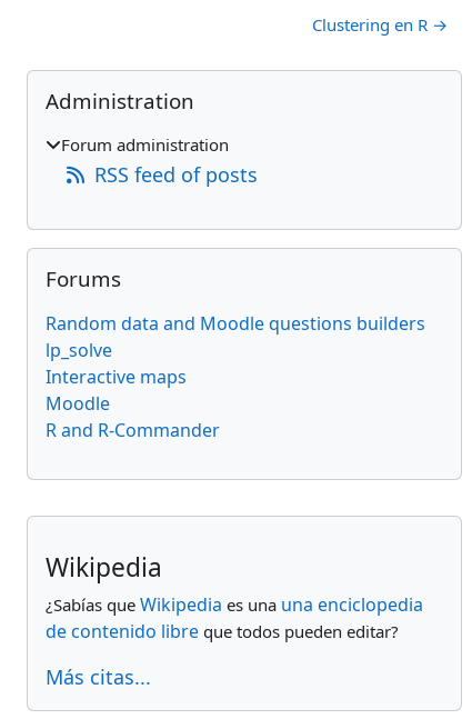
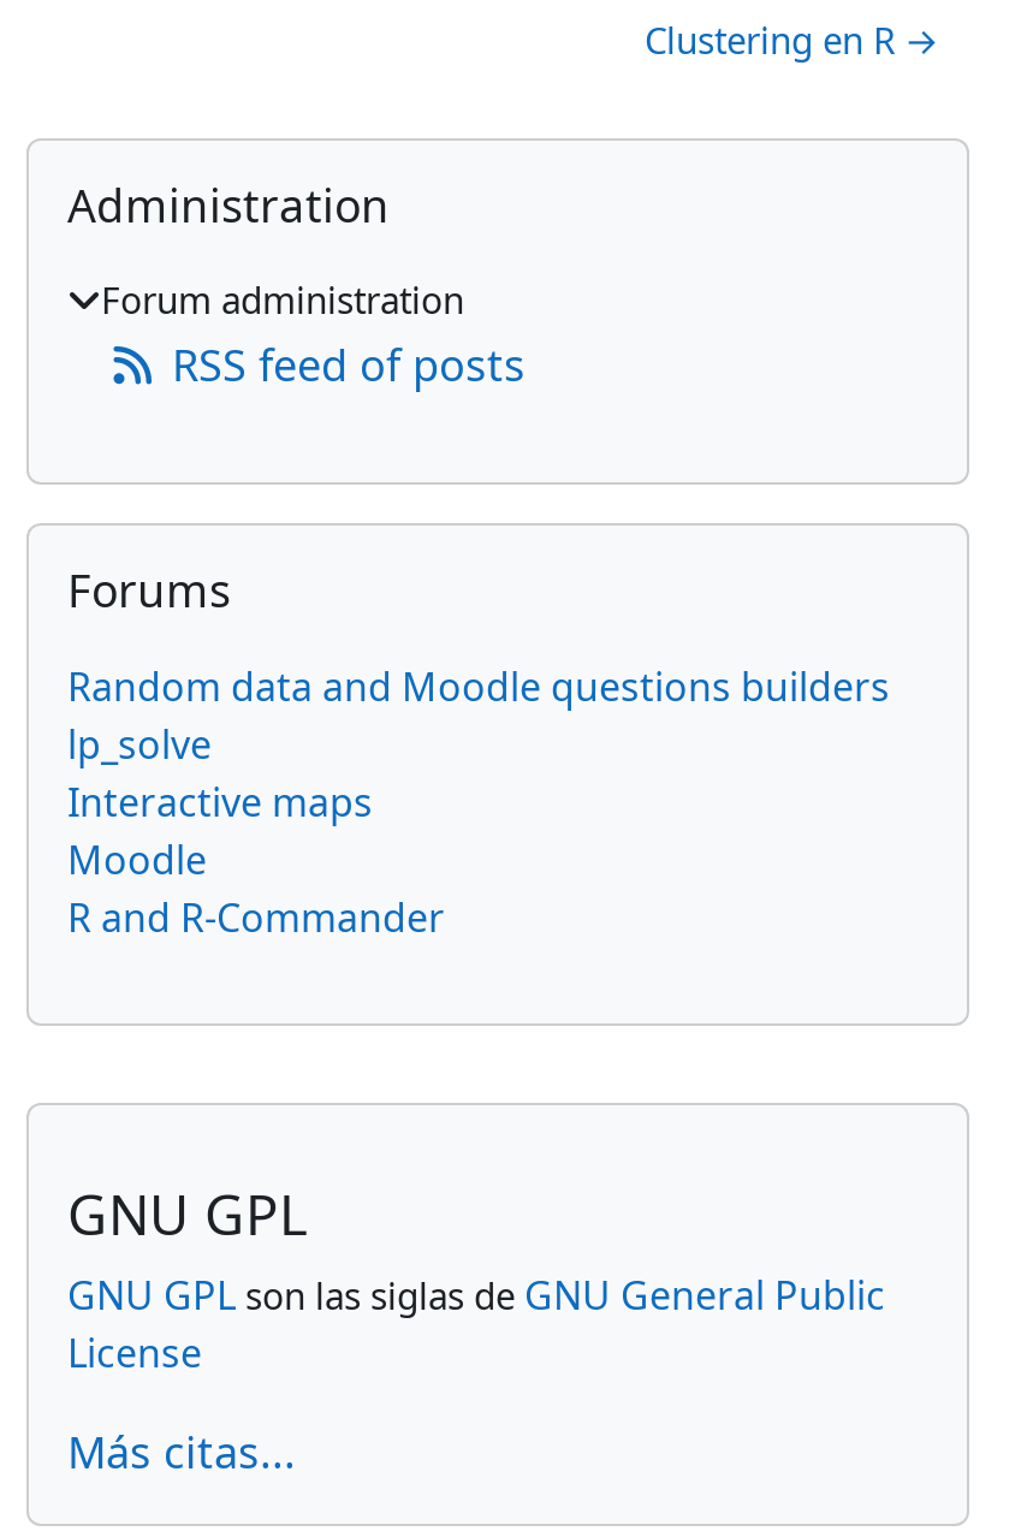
[46,550,423,644] Wikipedia | ¿Sabías que Wikipedia es una una enciclopedia | de contenido libre que todos pueden editar? -> [67,1178,885,1380] GNU GPL | GNU GPL son las siglas de GNU General Public | License

